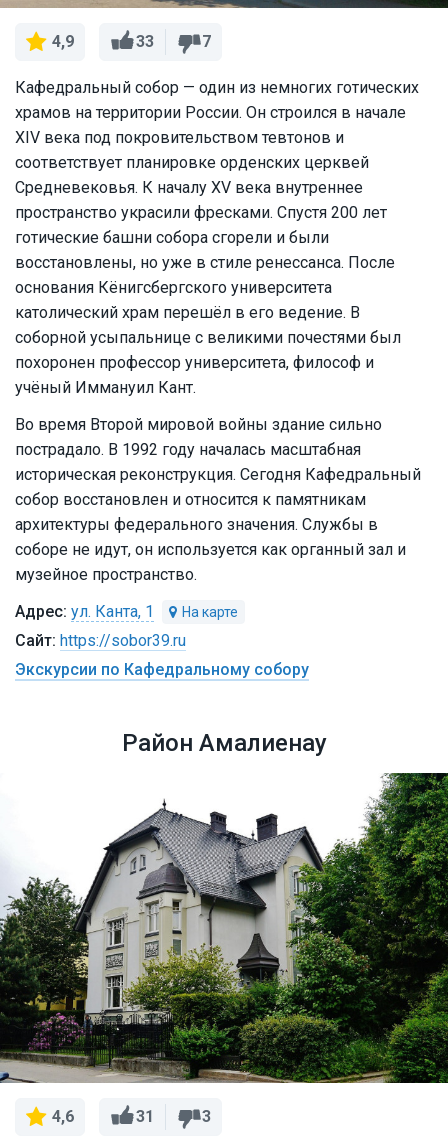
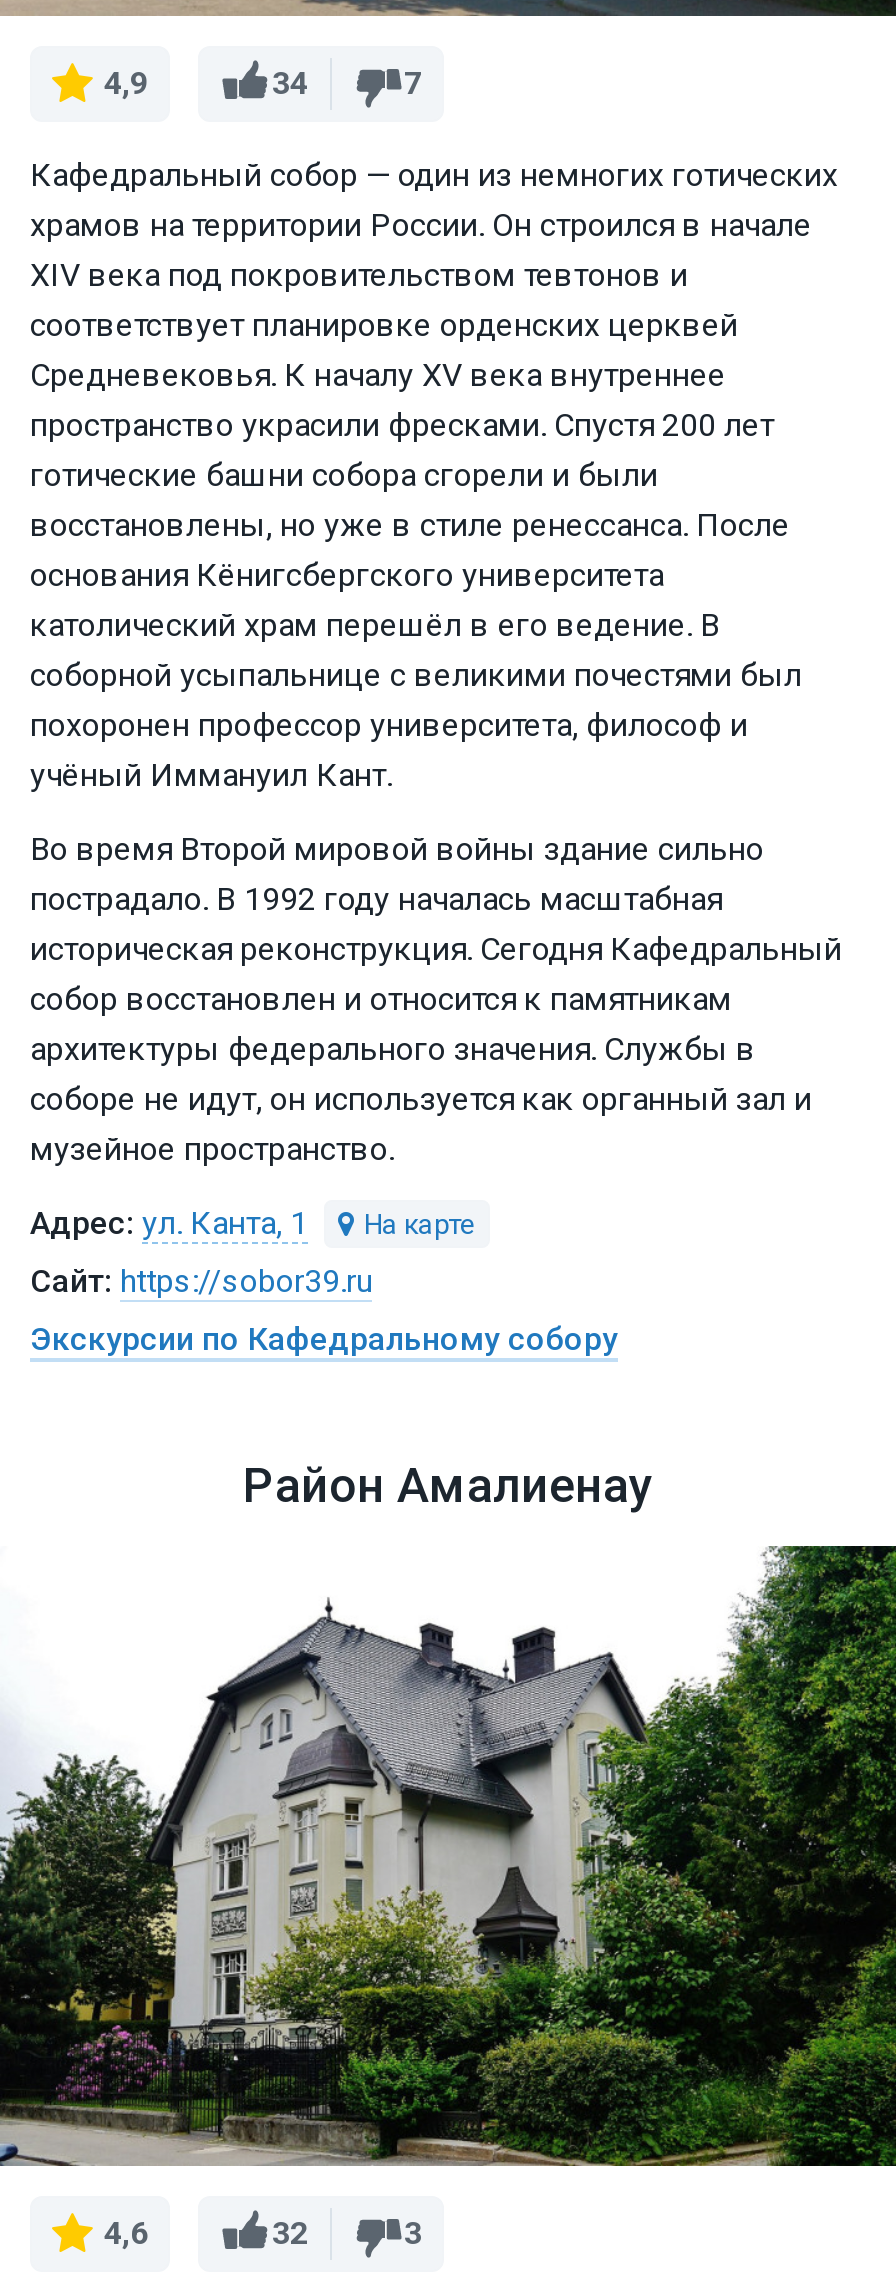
[136,32,154,51] 33 -> [272,64,308,102] 34
[136,1107,154,1126] 31 -> [272,2213,308,2251] 32

